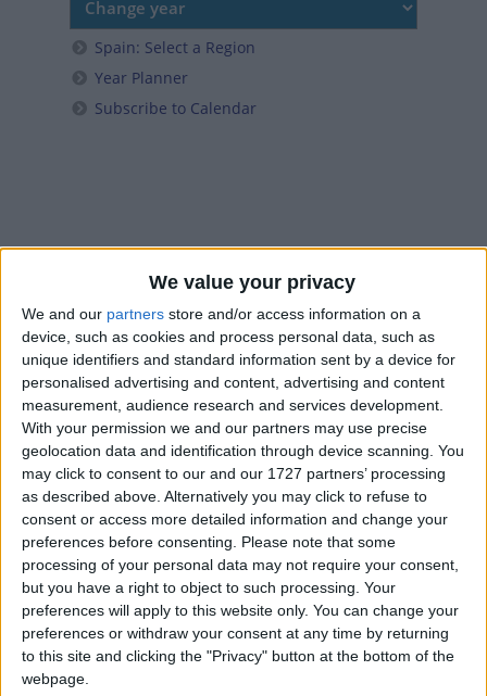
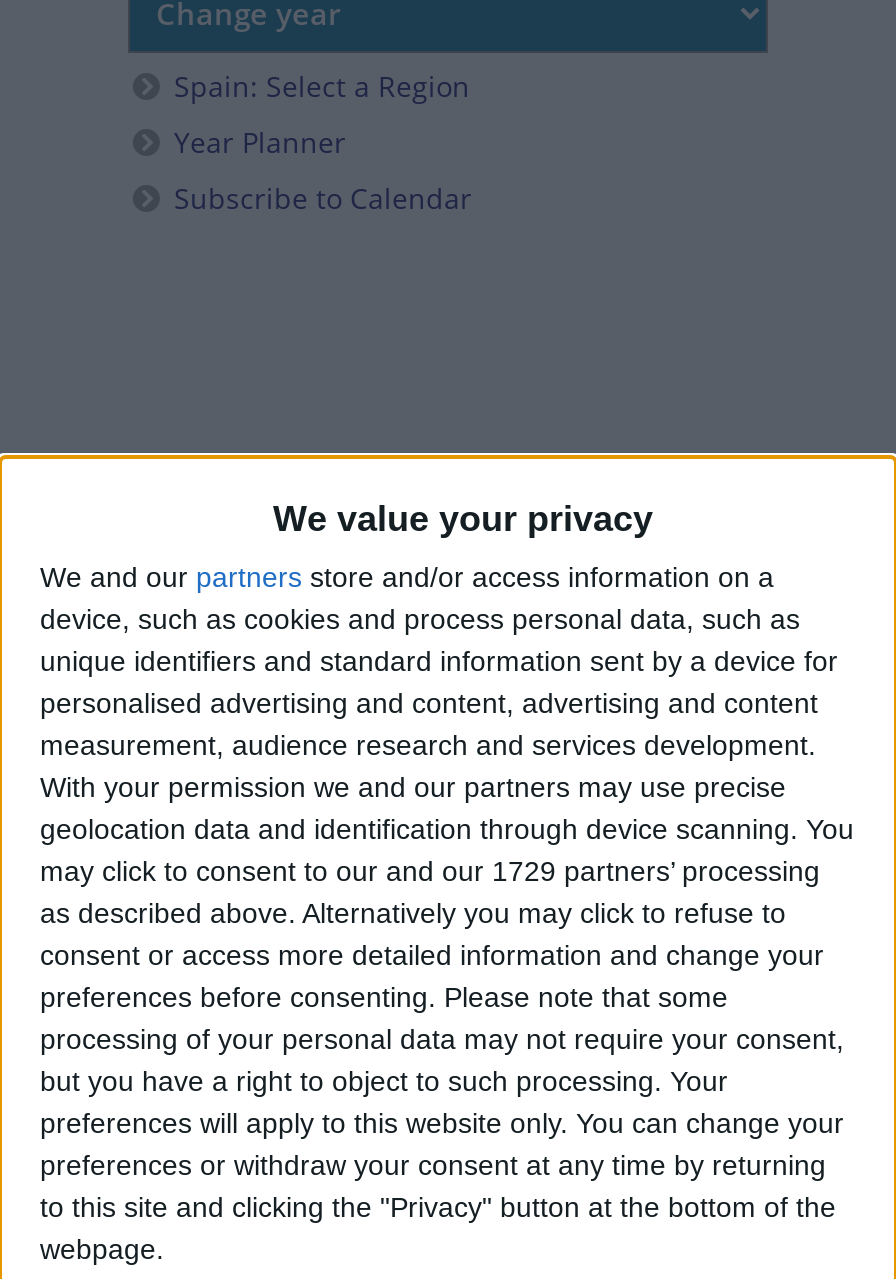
[22,465,446,482] may click to consent to our and our 1727 partners’ processing -> [40,855,820,887] may click to consent to our and our 1729 partners’ processing

